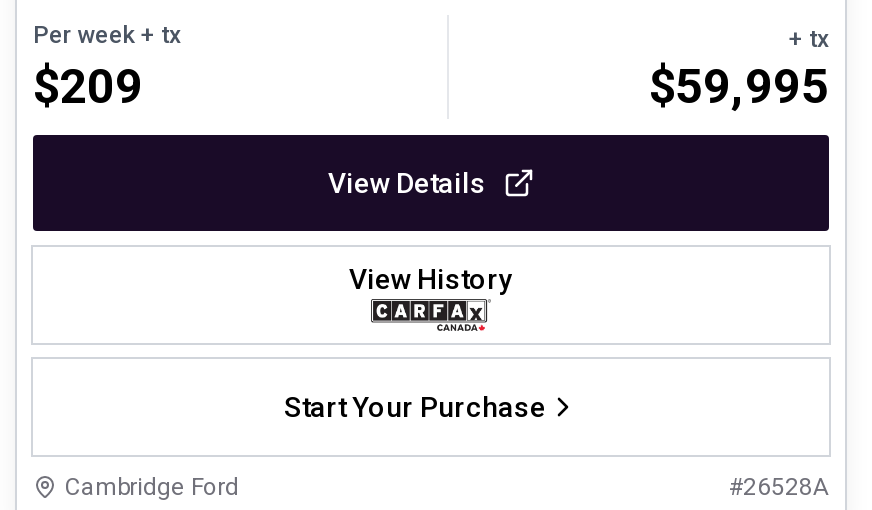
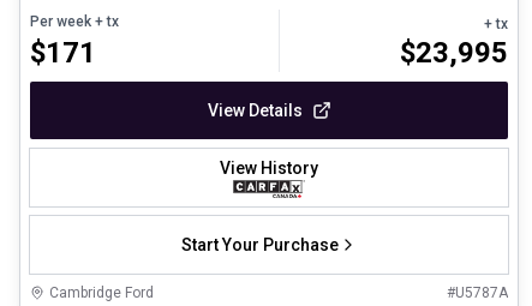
[33,60,143,116] $209 -> [30,36,96,69] $171
[649,60,829,116] $59,995 -> [400,36,508,69] $23,995
[729,474,829,502] #26528A -> [447,284,508,301] #U5787A

